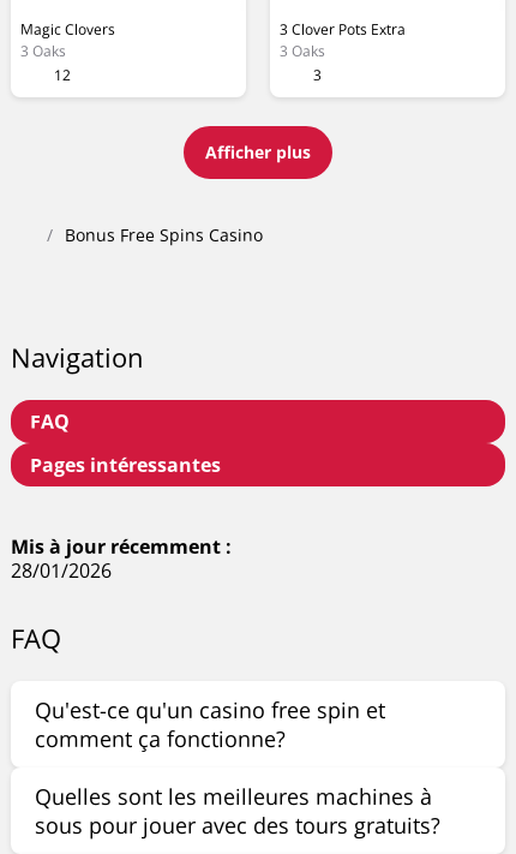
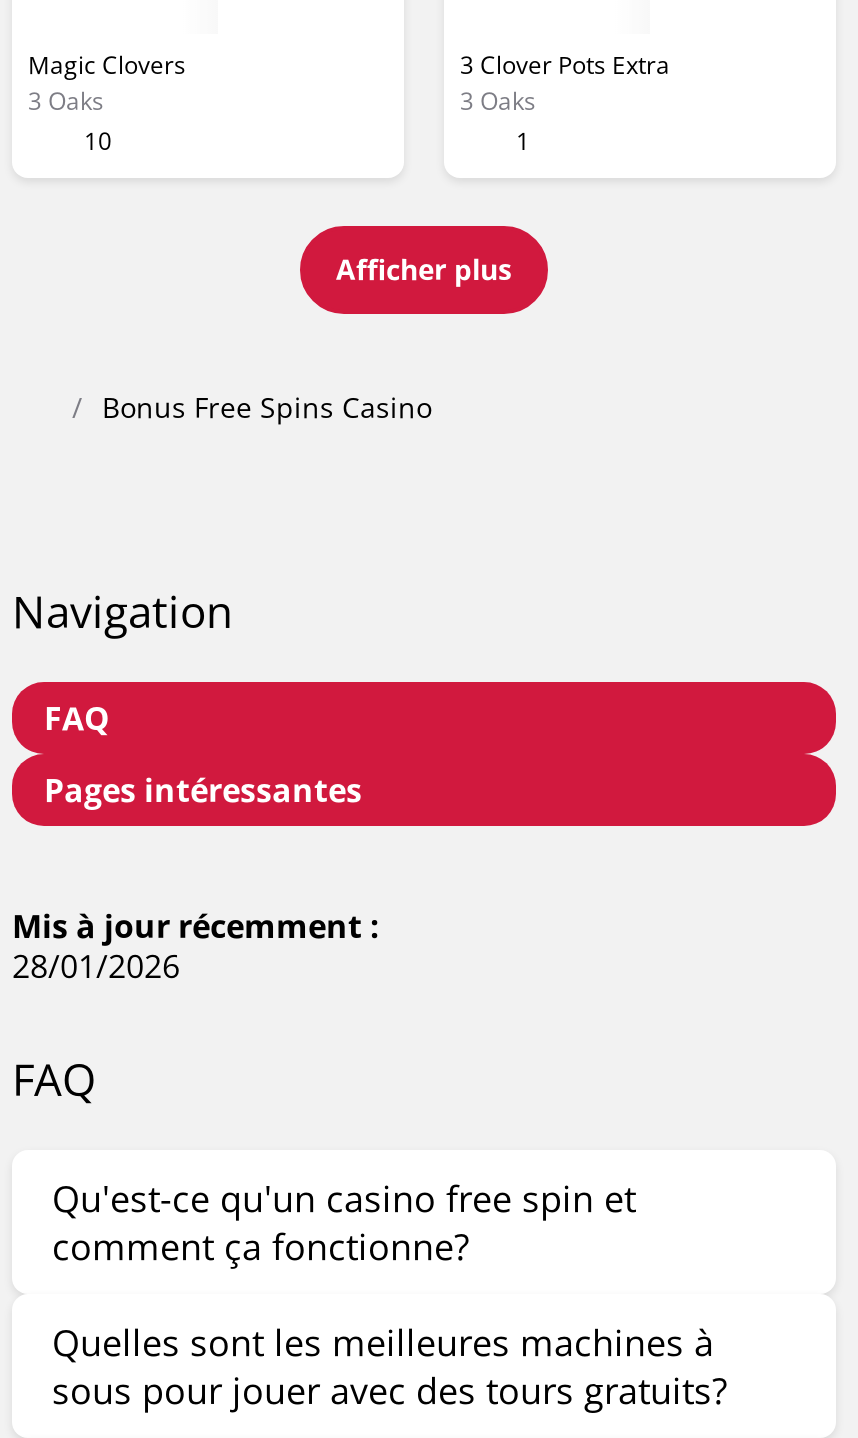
[54,65,71,85] 12 -> [84,124,112,158] 10
[313,65,322,85] 3 -> [516,124,530,158] 1

